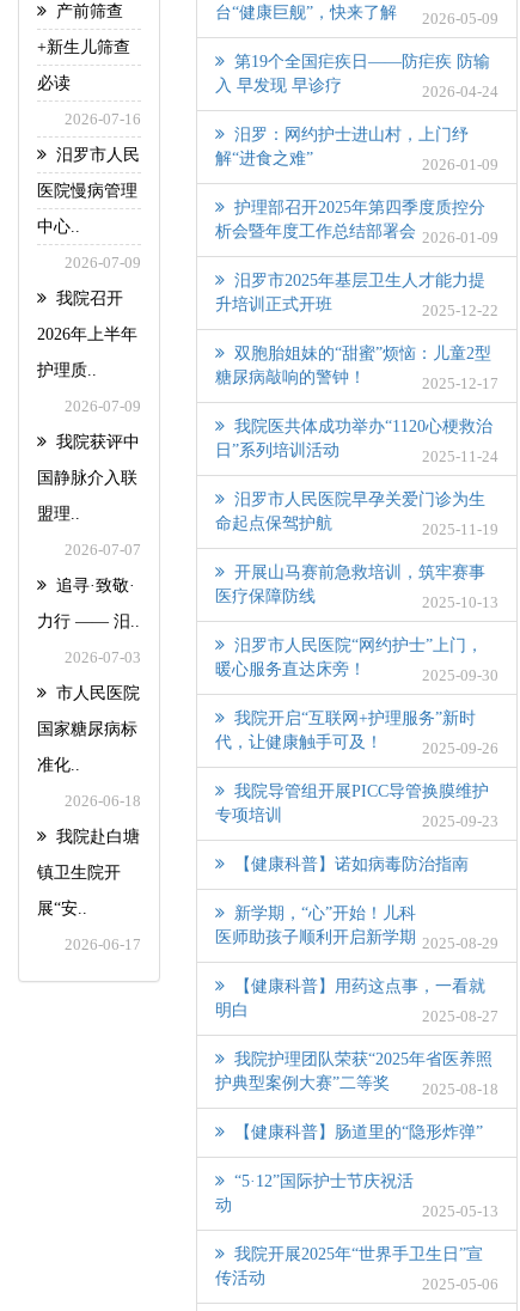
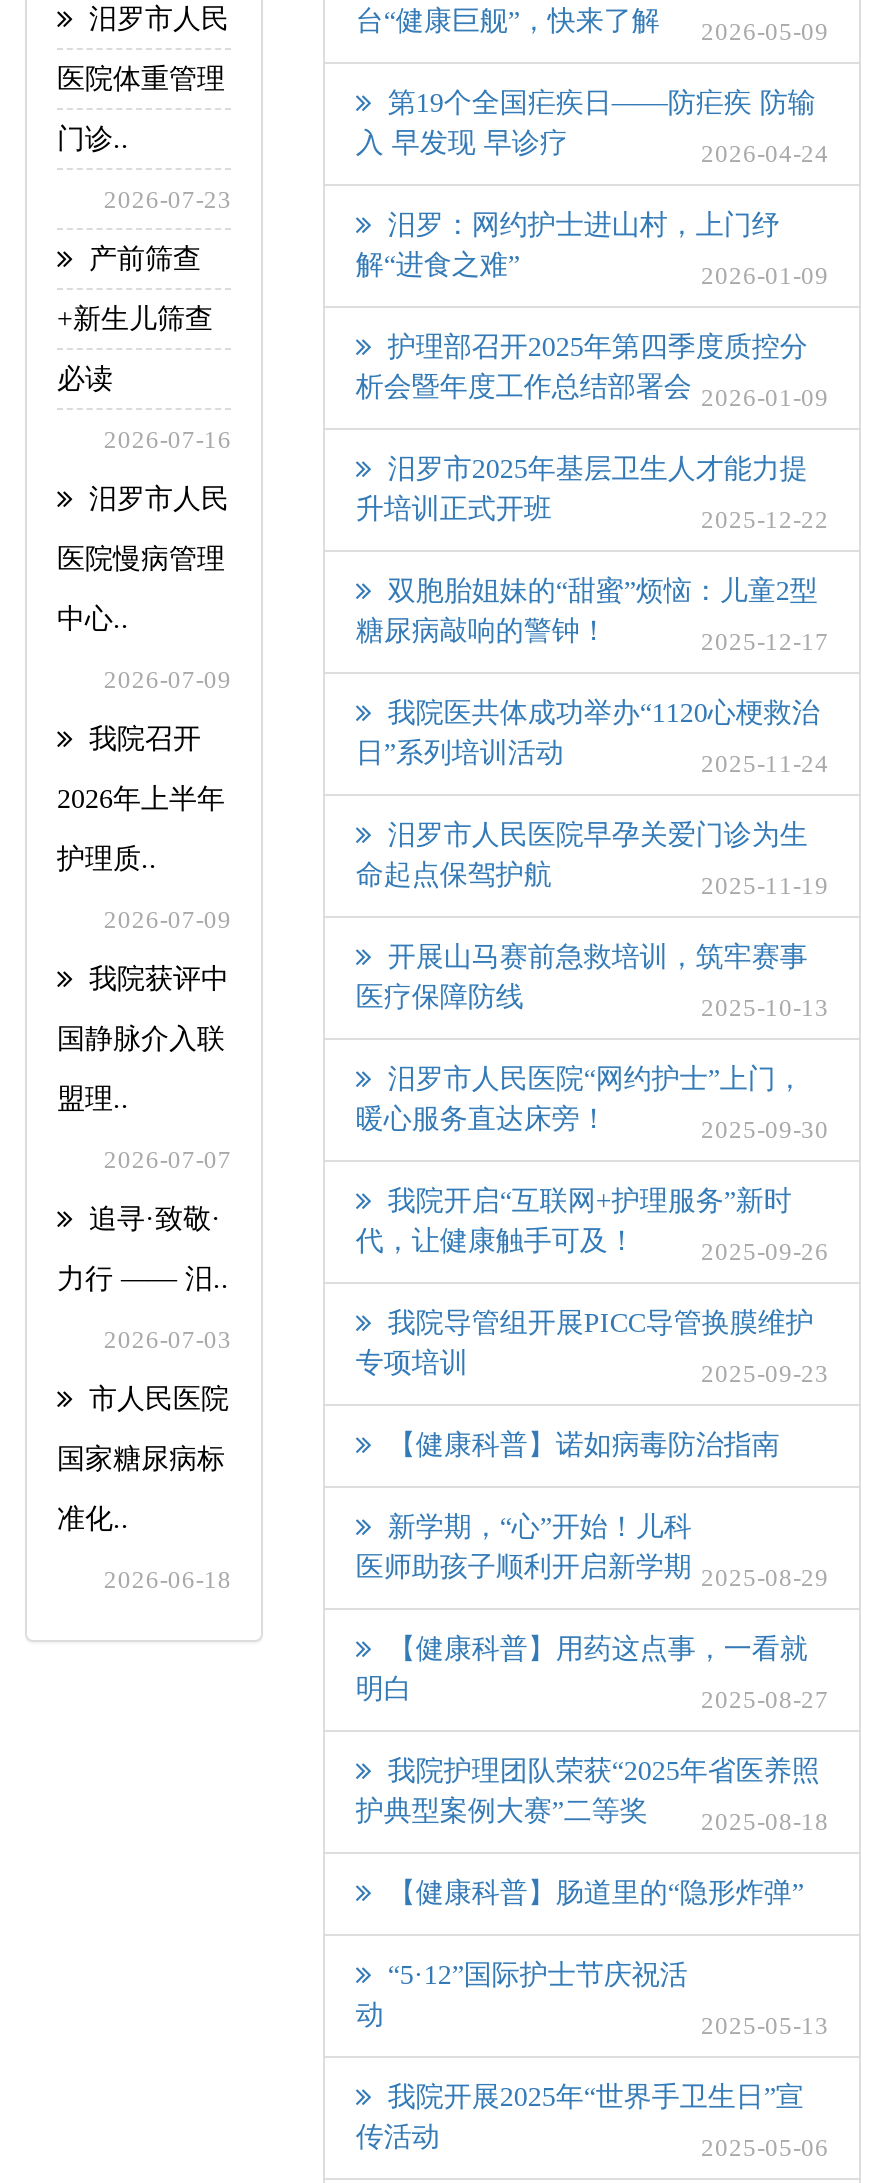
none -> [57,4,232,214] 汨罗市人民 | 医院体重管理 | 门诊.. | 2026-07-23
moved [37,2,141,810] -> [57,244,232,1594]: 产前筛查 | +新生儿筛查 | 2026-07-16 | ... | 国家糖尿病标 | 2026-06-18
[37,828,141,953] 我院赴白塘 | 镇卫生院开 | 展“安.. | 2026-06-17 -> none

